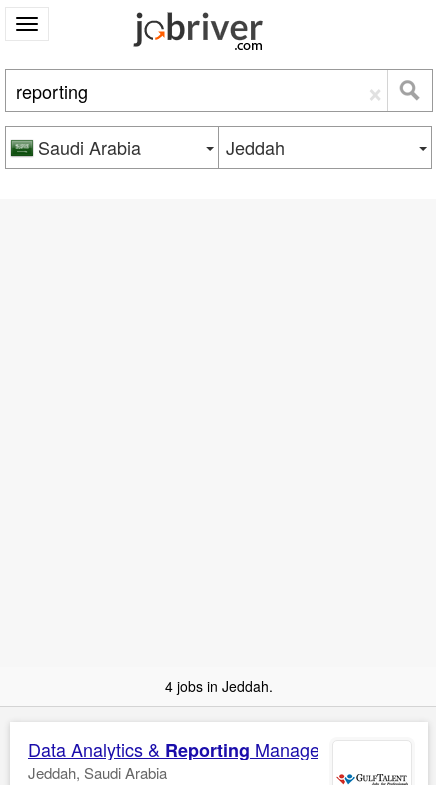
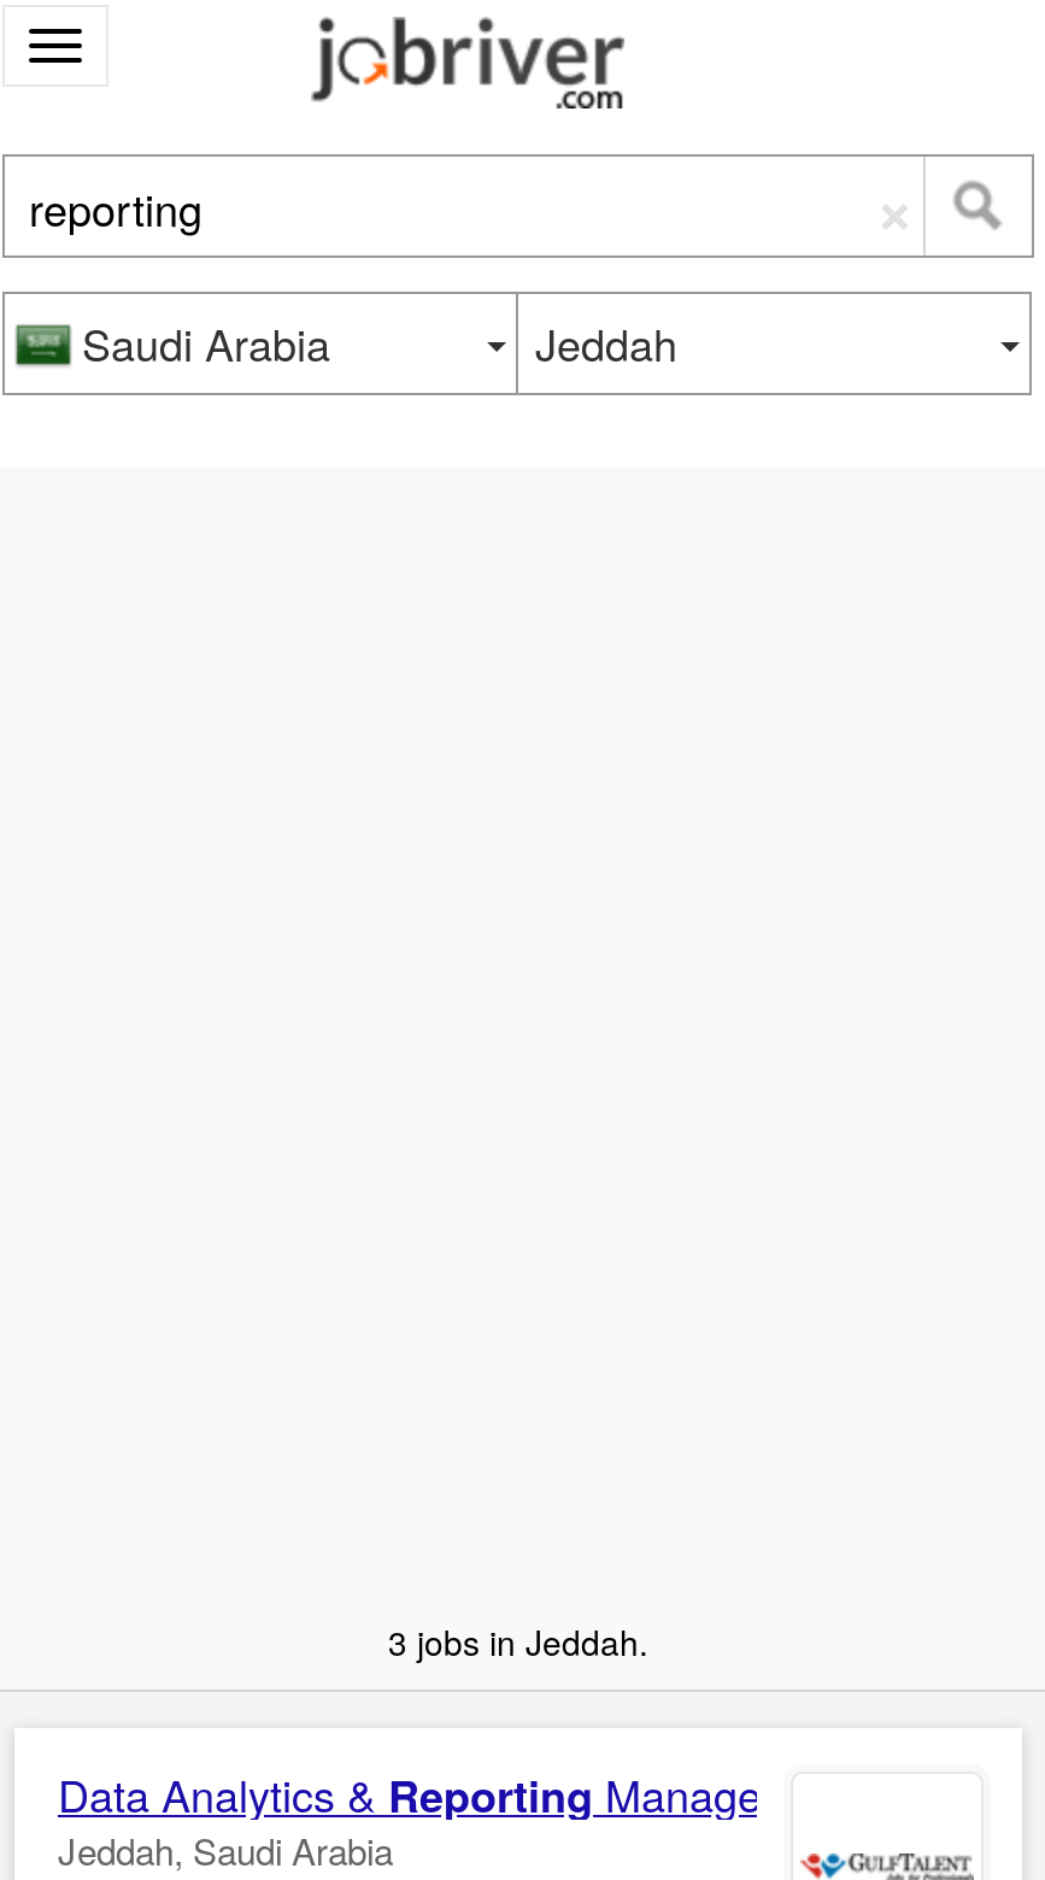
[165,676,273,696] 4 jobs in Jeddah. -> [388,1617,648,1665] 3 jobs in Jeddah.

